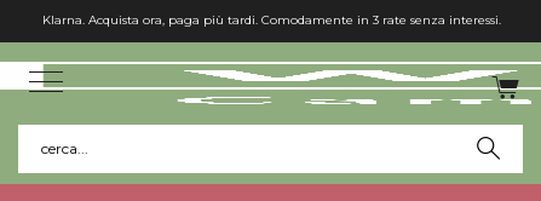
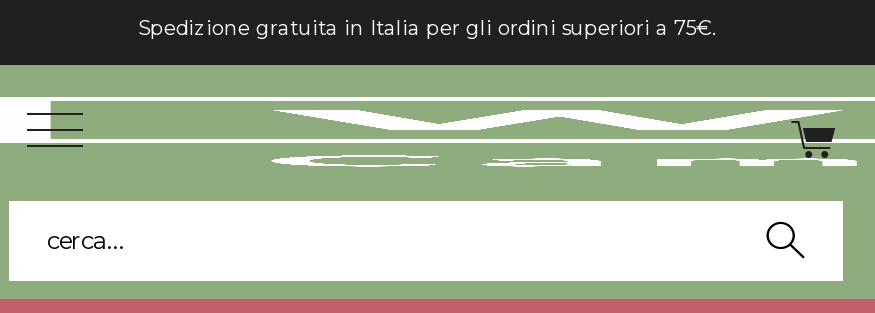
[42,12,500,28] Klarna. Acquista ora, paga più tardi. Comodamente in 3 rate senza interessi. -> [138,15,716,41] Spedizione gratuita in Italia per gli ordini superiori a 75€.

